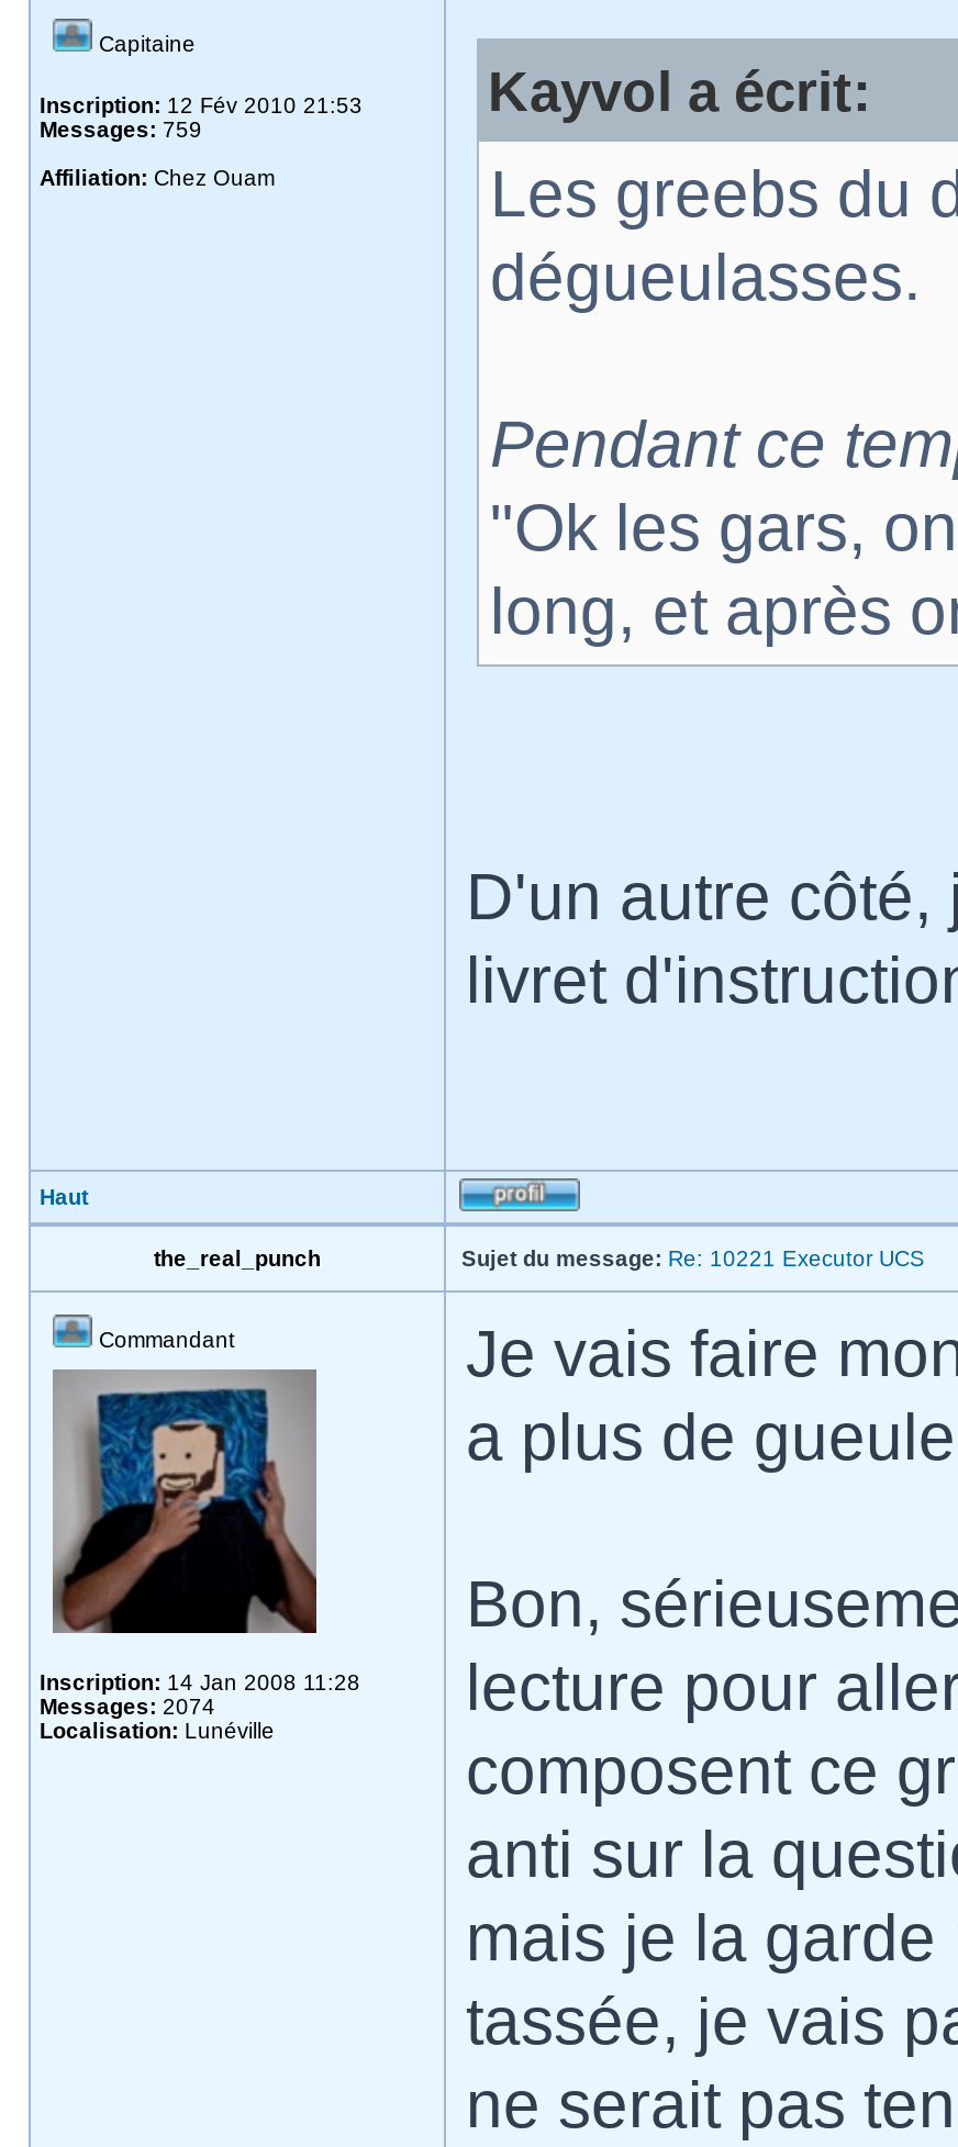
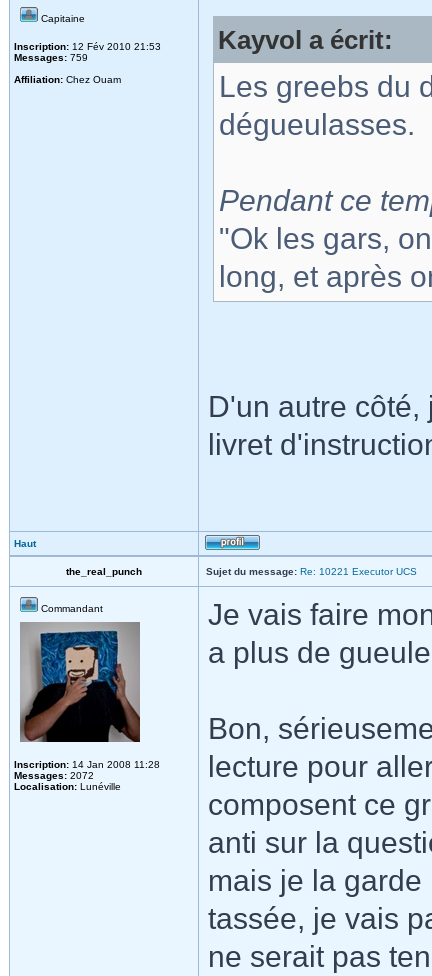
[40,1695,215,1719] Messages: 2074 -> [14,770,94,781] Messages: 2072

